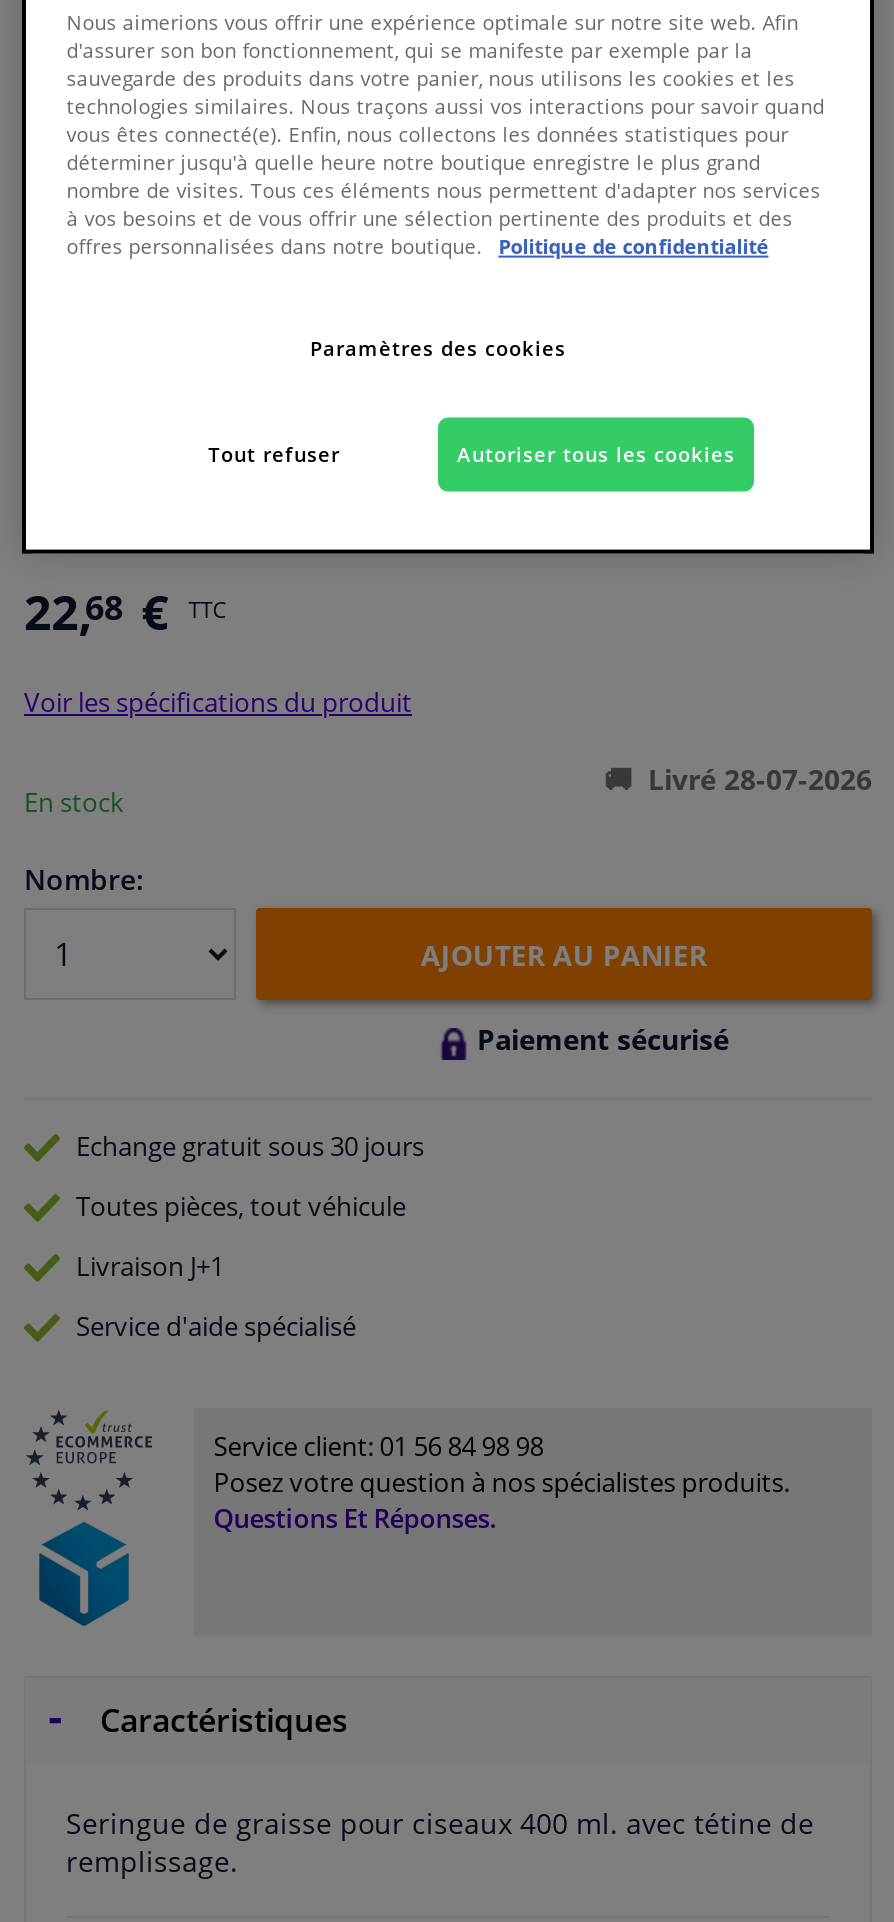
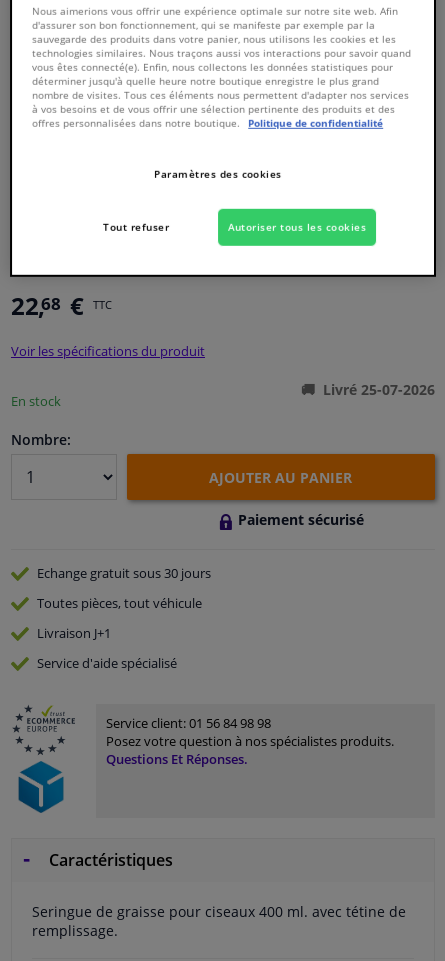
[648,761,872,799] Livré 28-07-2026 -> [323,380,435,399] Livré 25-07-2026

